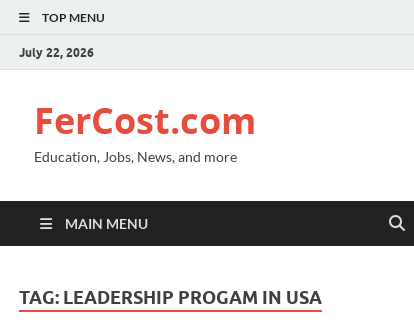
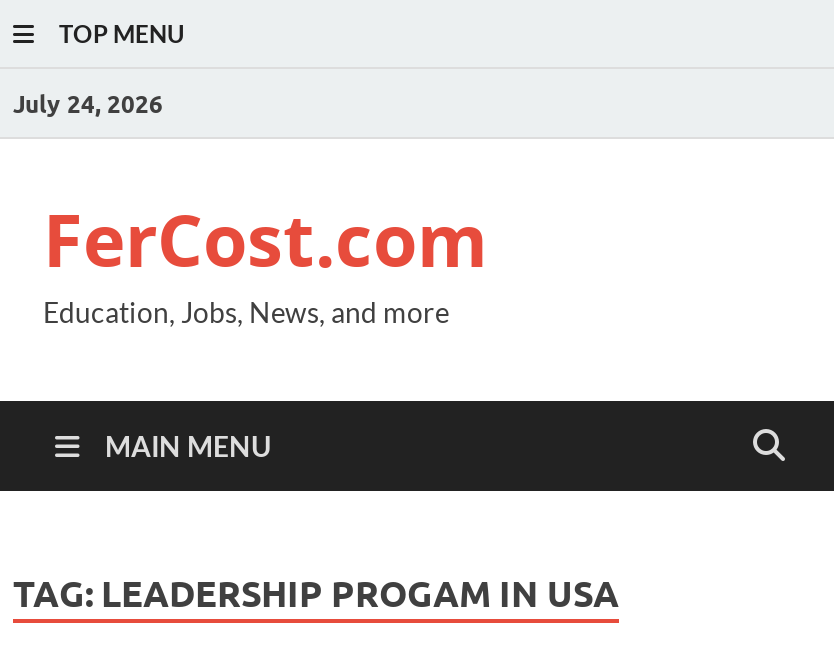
[19,44,94,59] July 22, 2026 -> [13,88,163,118] July 24, 2026

